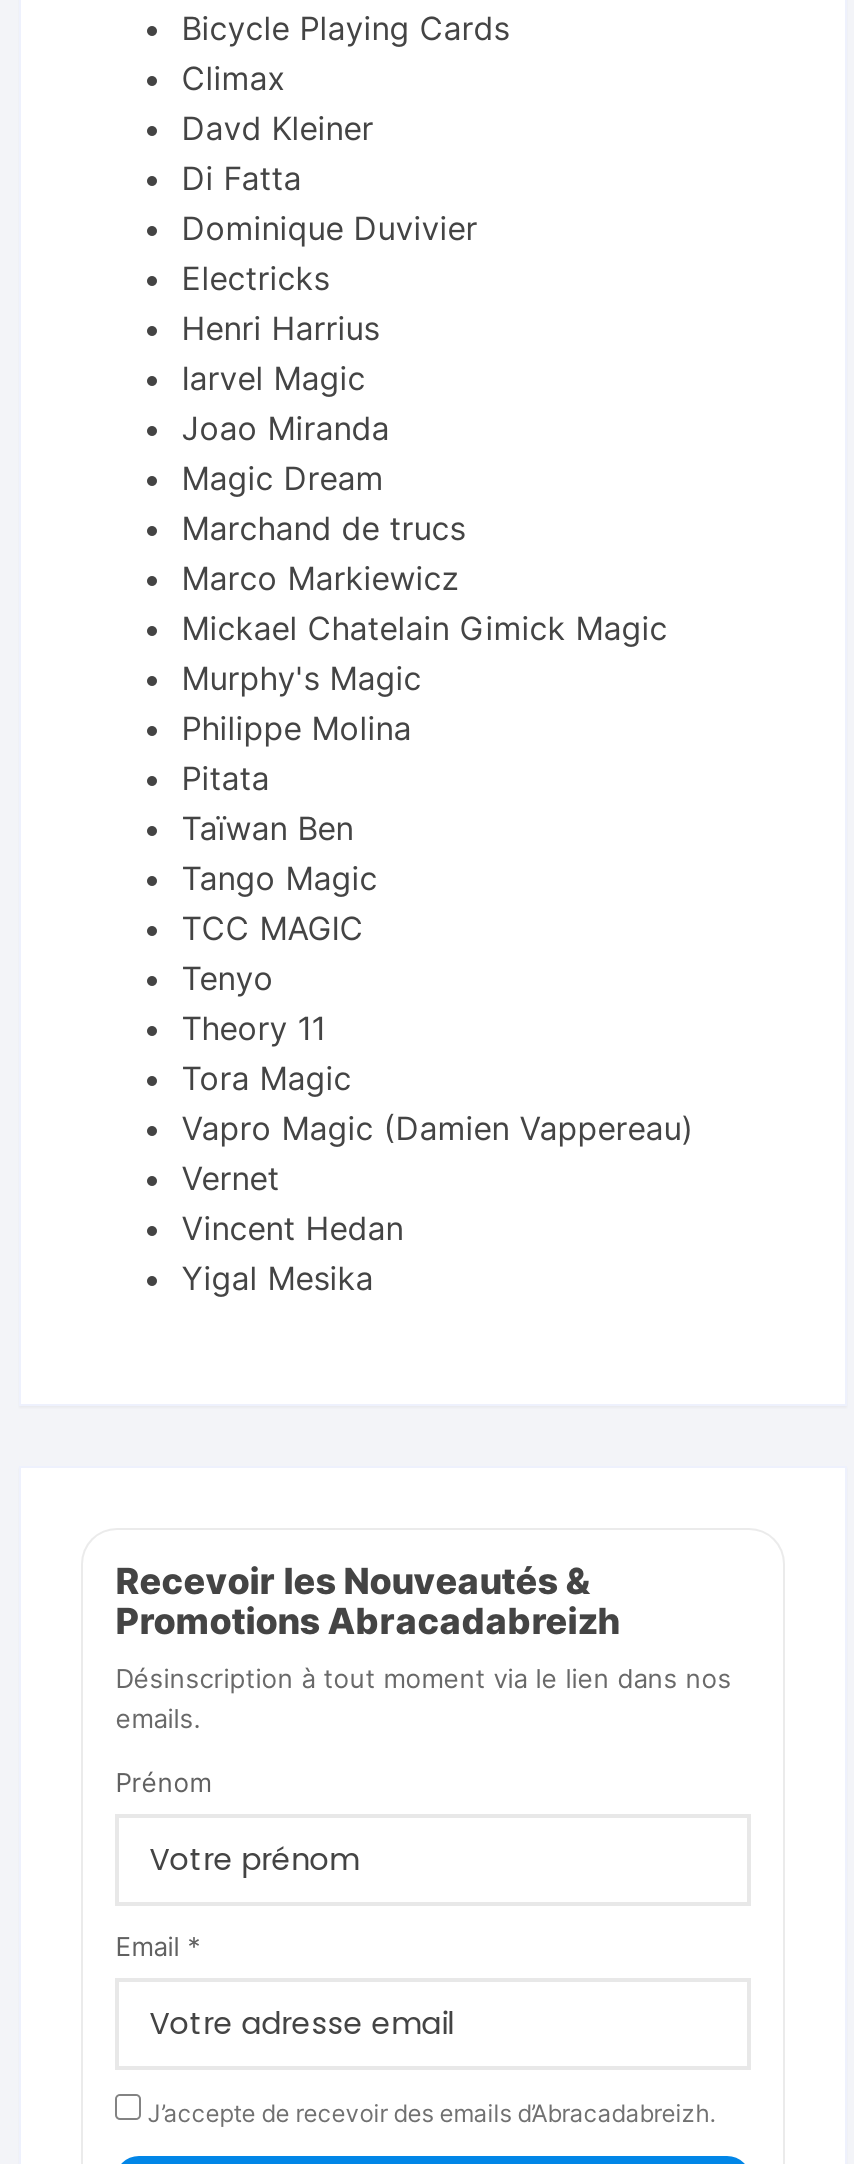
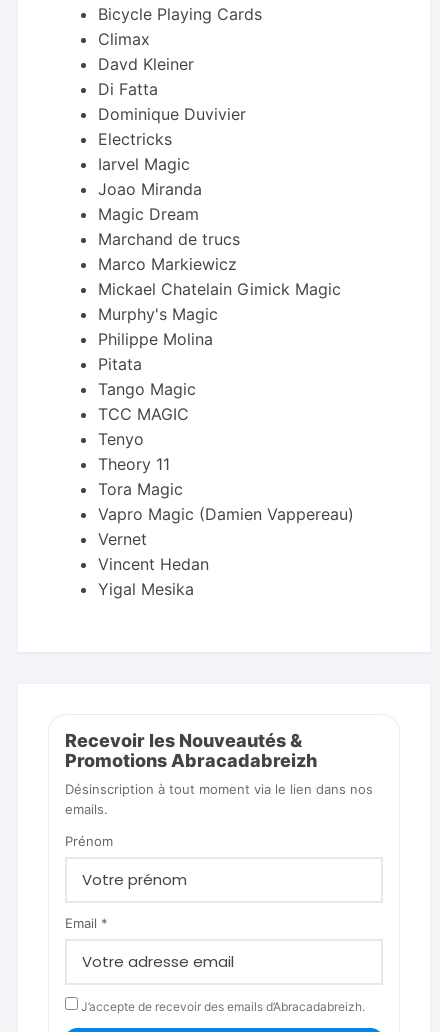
[181,308,379,348] Henri Harrius -> none
[181,808,353,848] Taïwan Ben -> none

